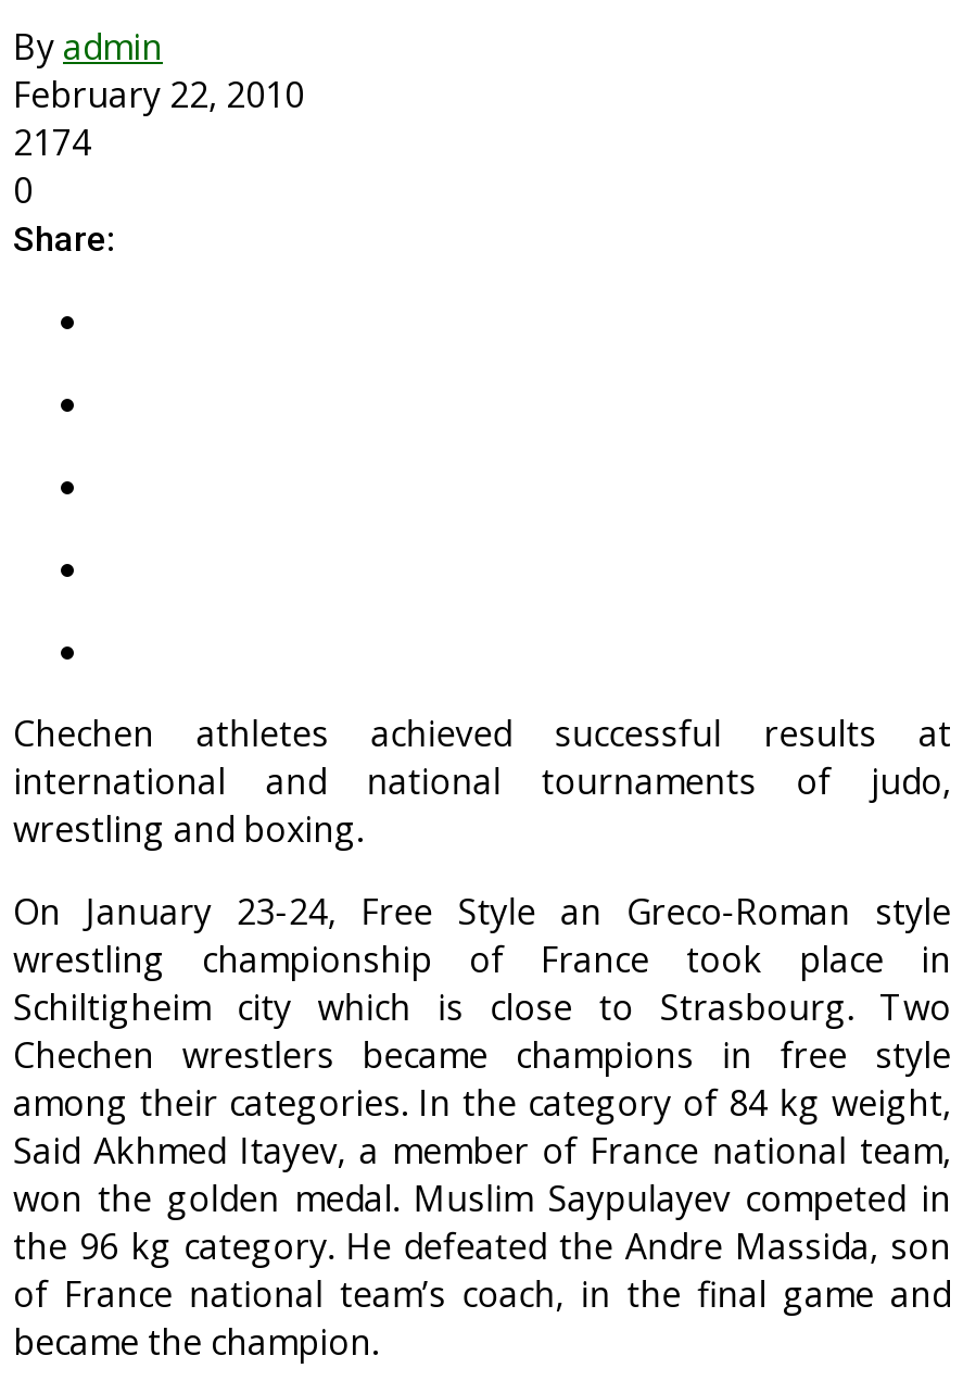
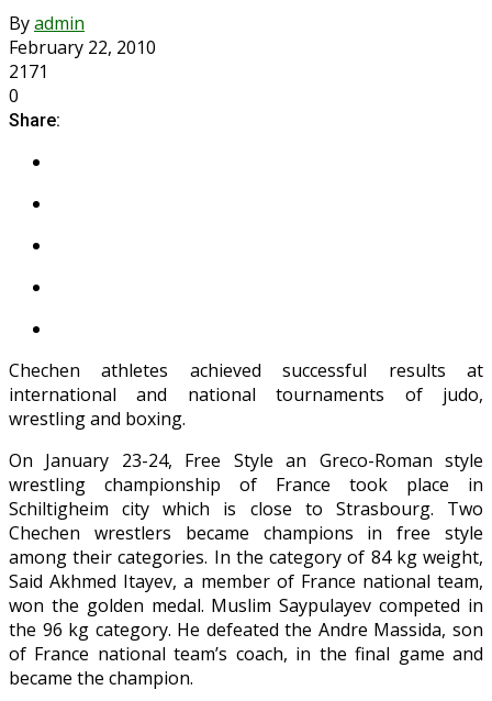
[13,118,91,166] 2174 -> [9,59,48,83] 2171

